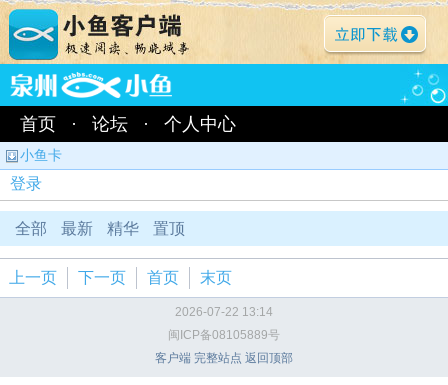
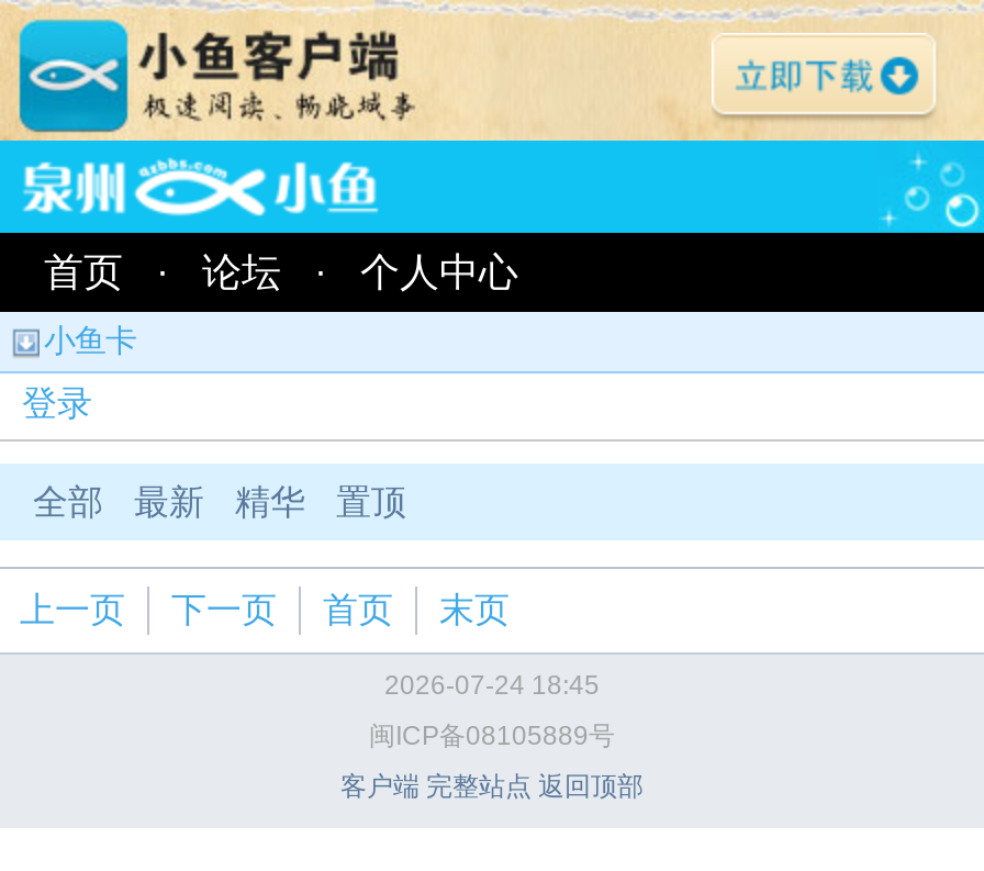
[175,305,273,319] 2026-07-22 13:14 -> [384,670,600,701] 2026-07-24 18:45

